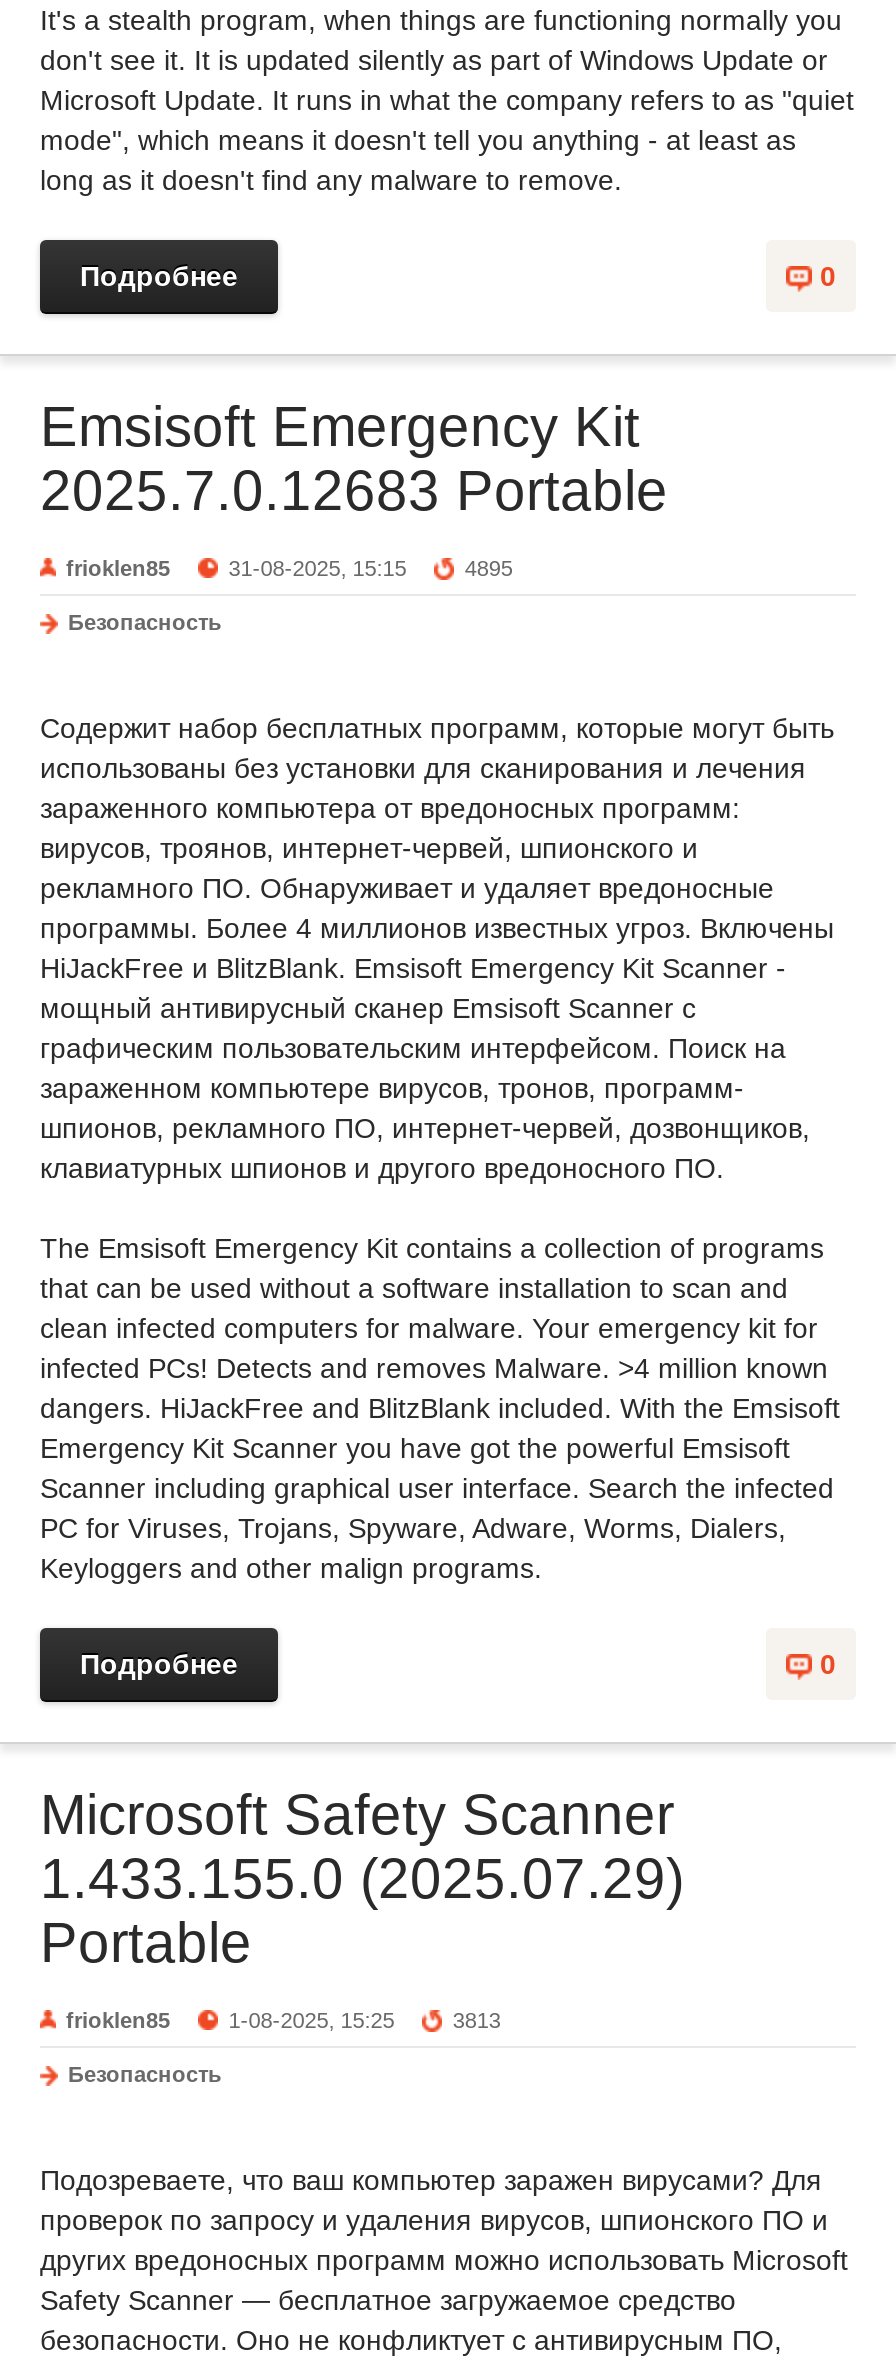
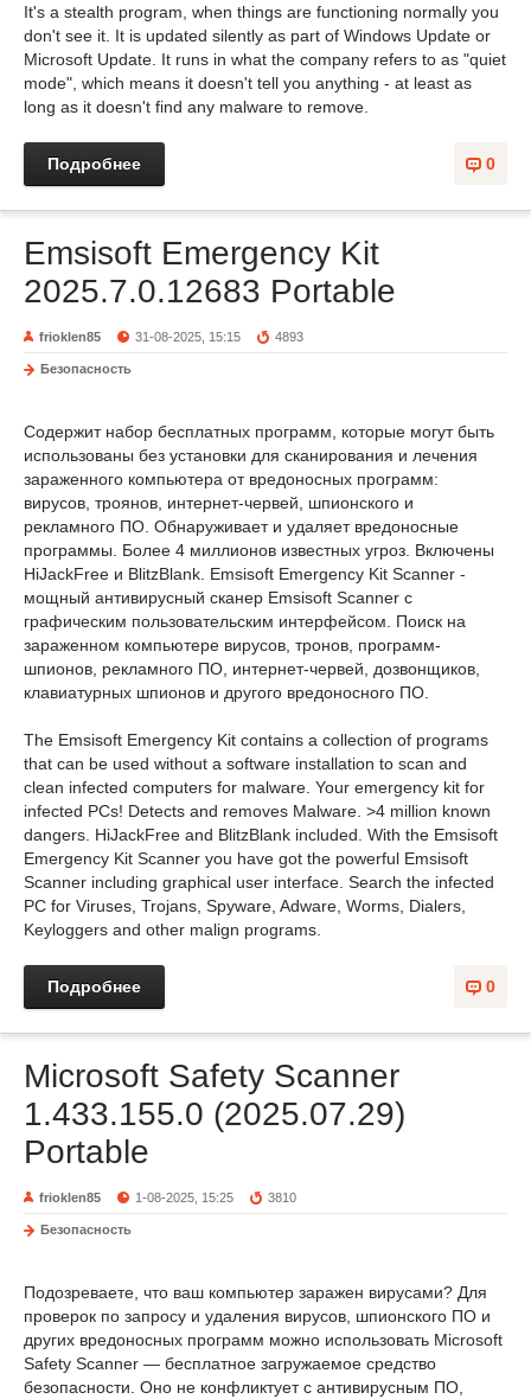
[465,556,513,580] 4895 -> [275,330,304,344] 4893
[453,2008,501,2032] 3813 -> [268,1190,297,1205] 3810

